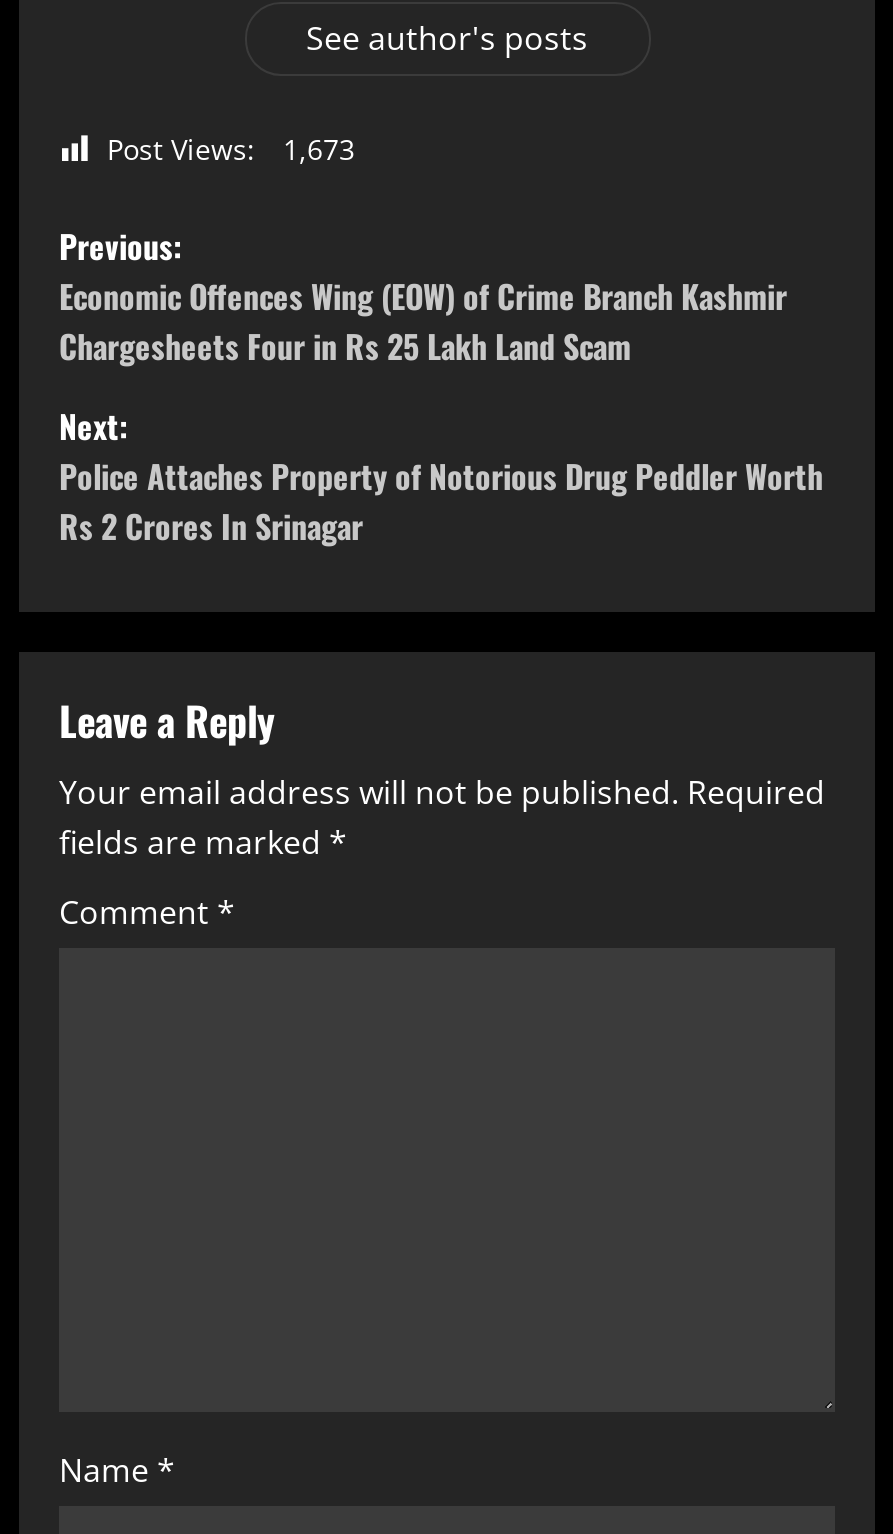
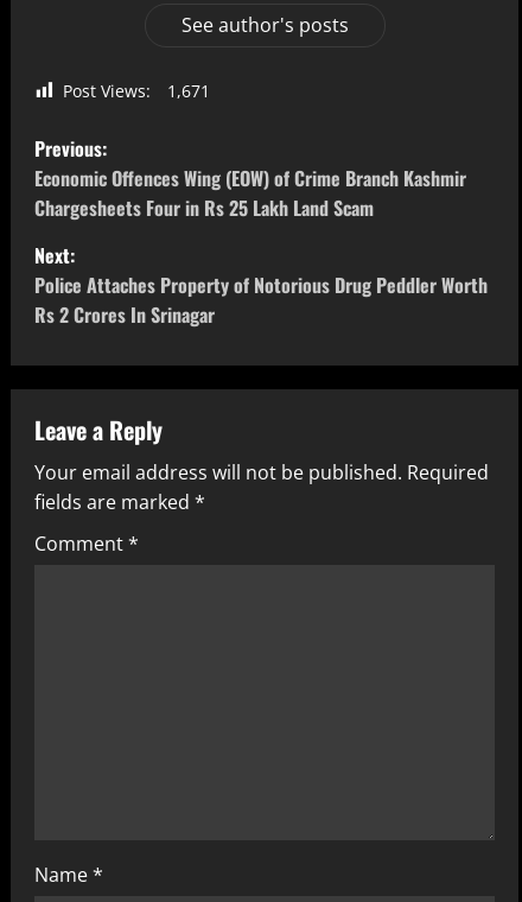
[107,131,355,169] Post Views: 1,673 -> [63,79,210,102] Post Views: 1,671

